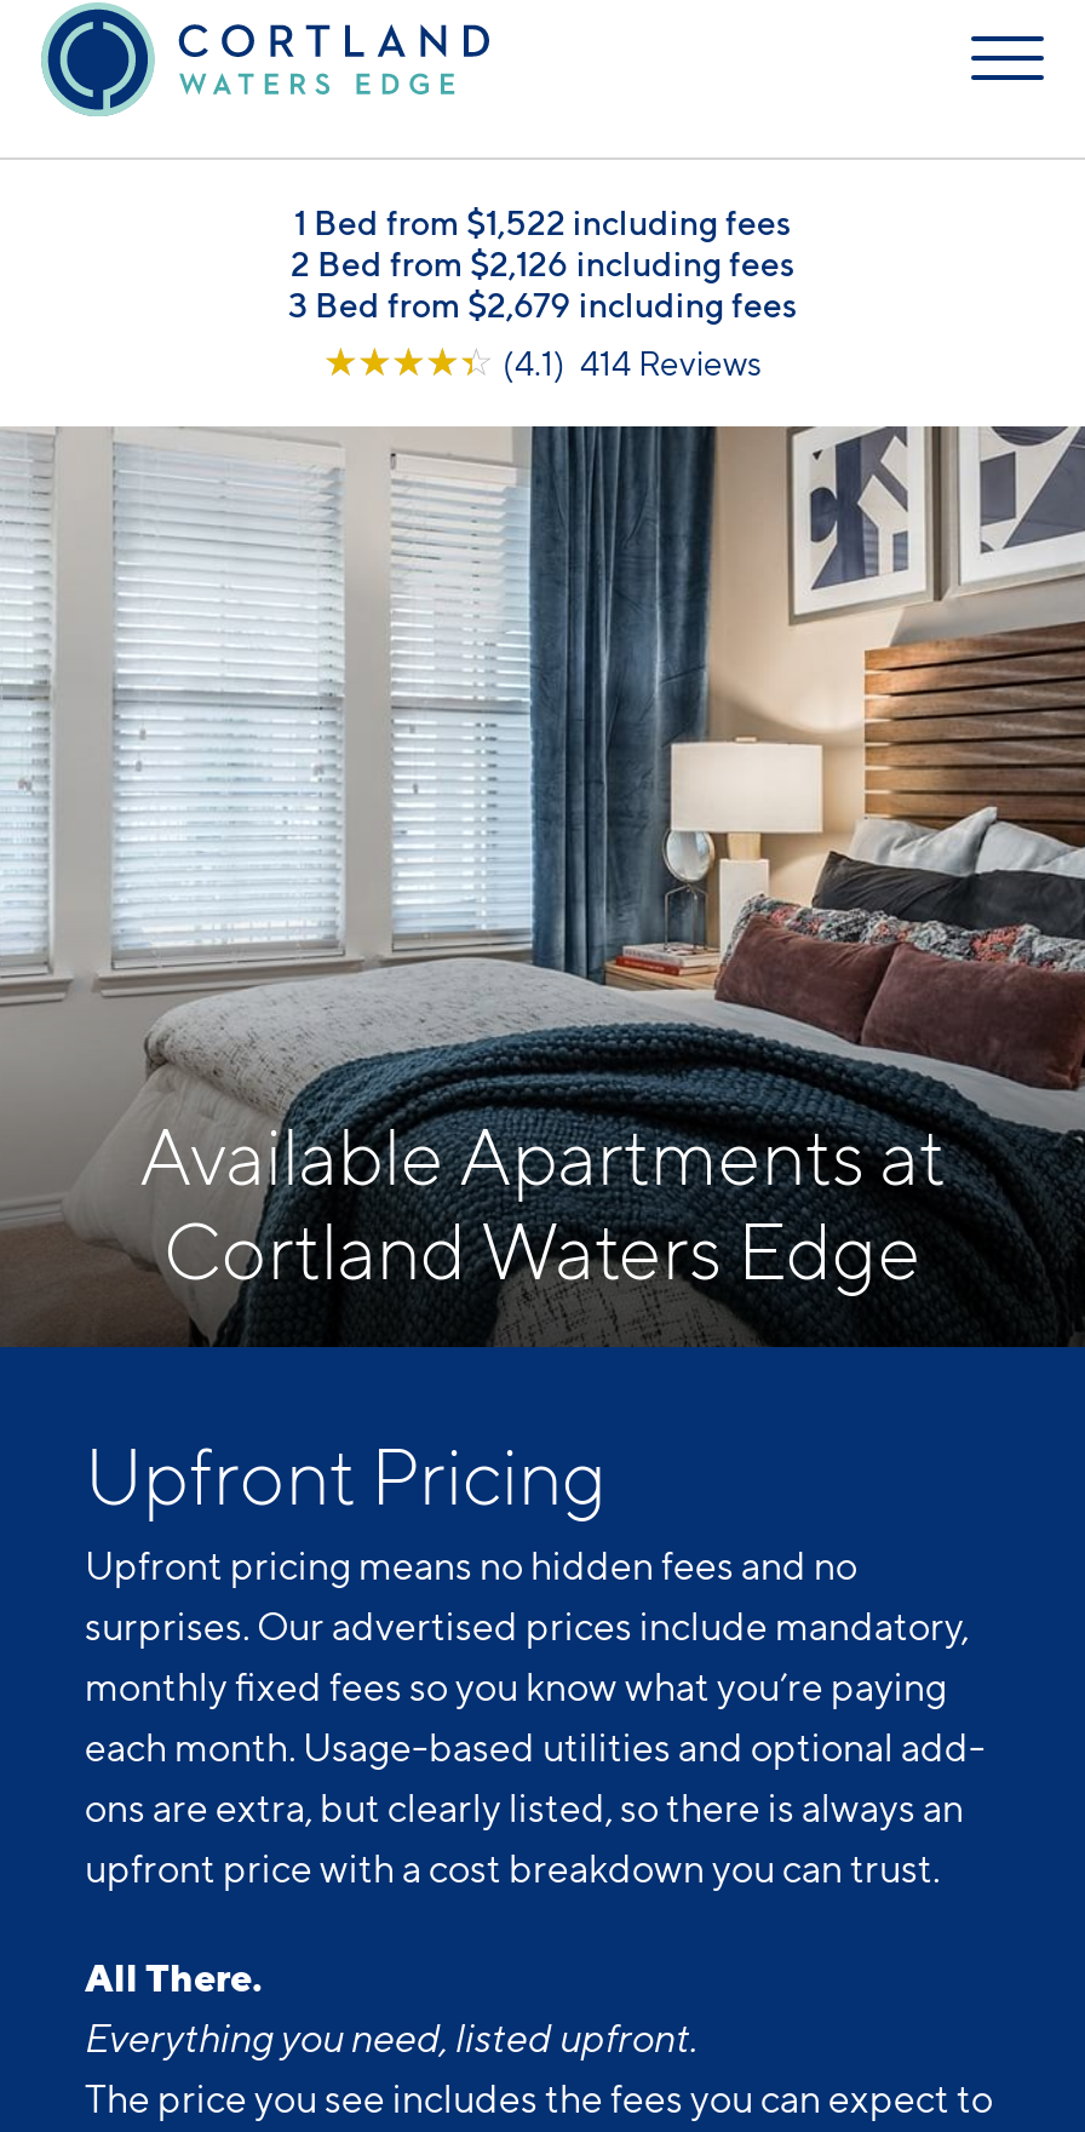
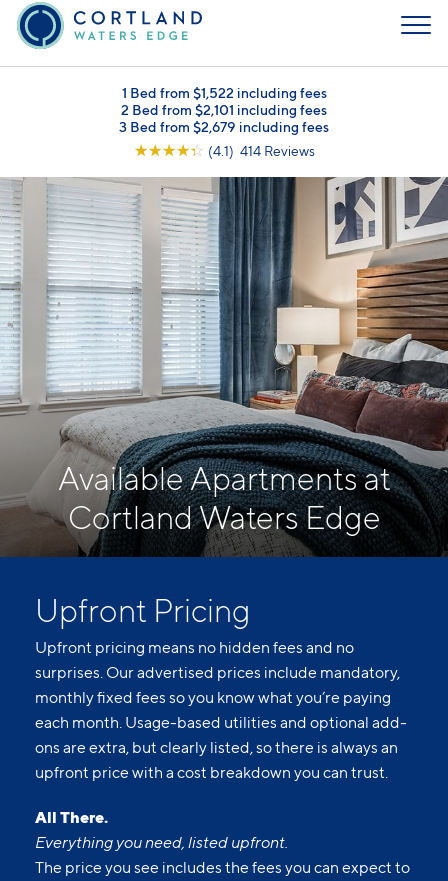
[291,242,794,283] 2 Bed from $2,126 including fees -> [121,101,327,118] 2 Bed from $2,101 including fees

